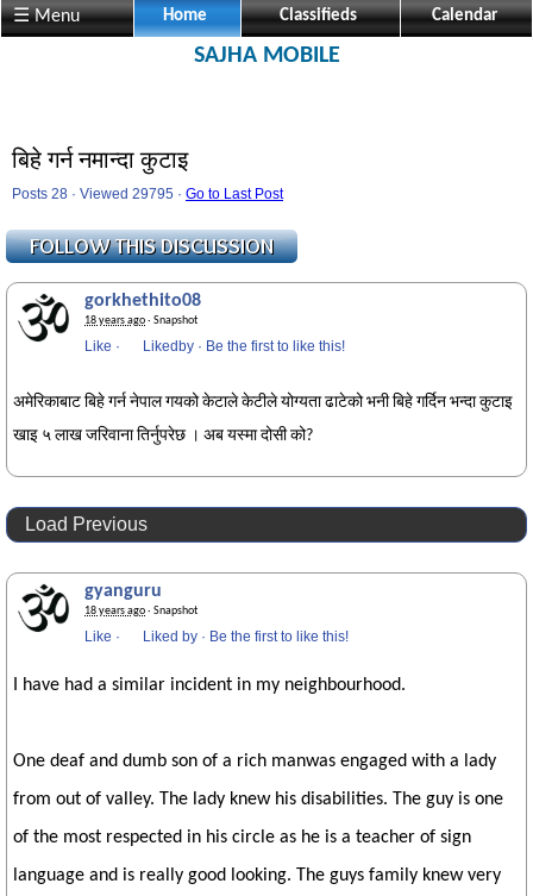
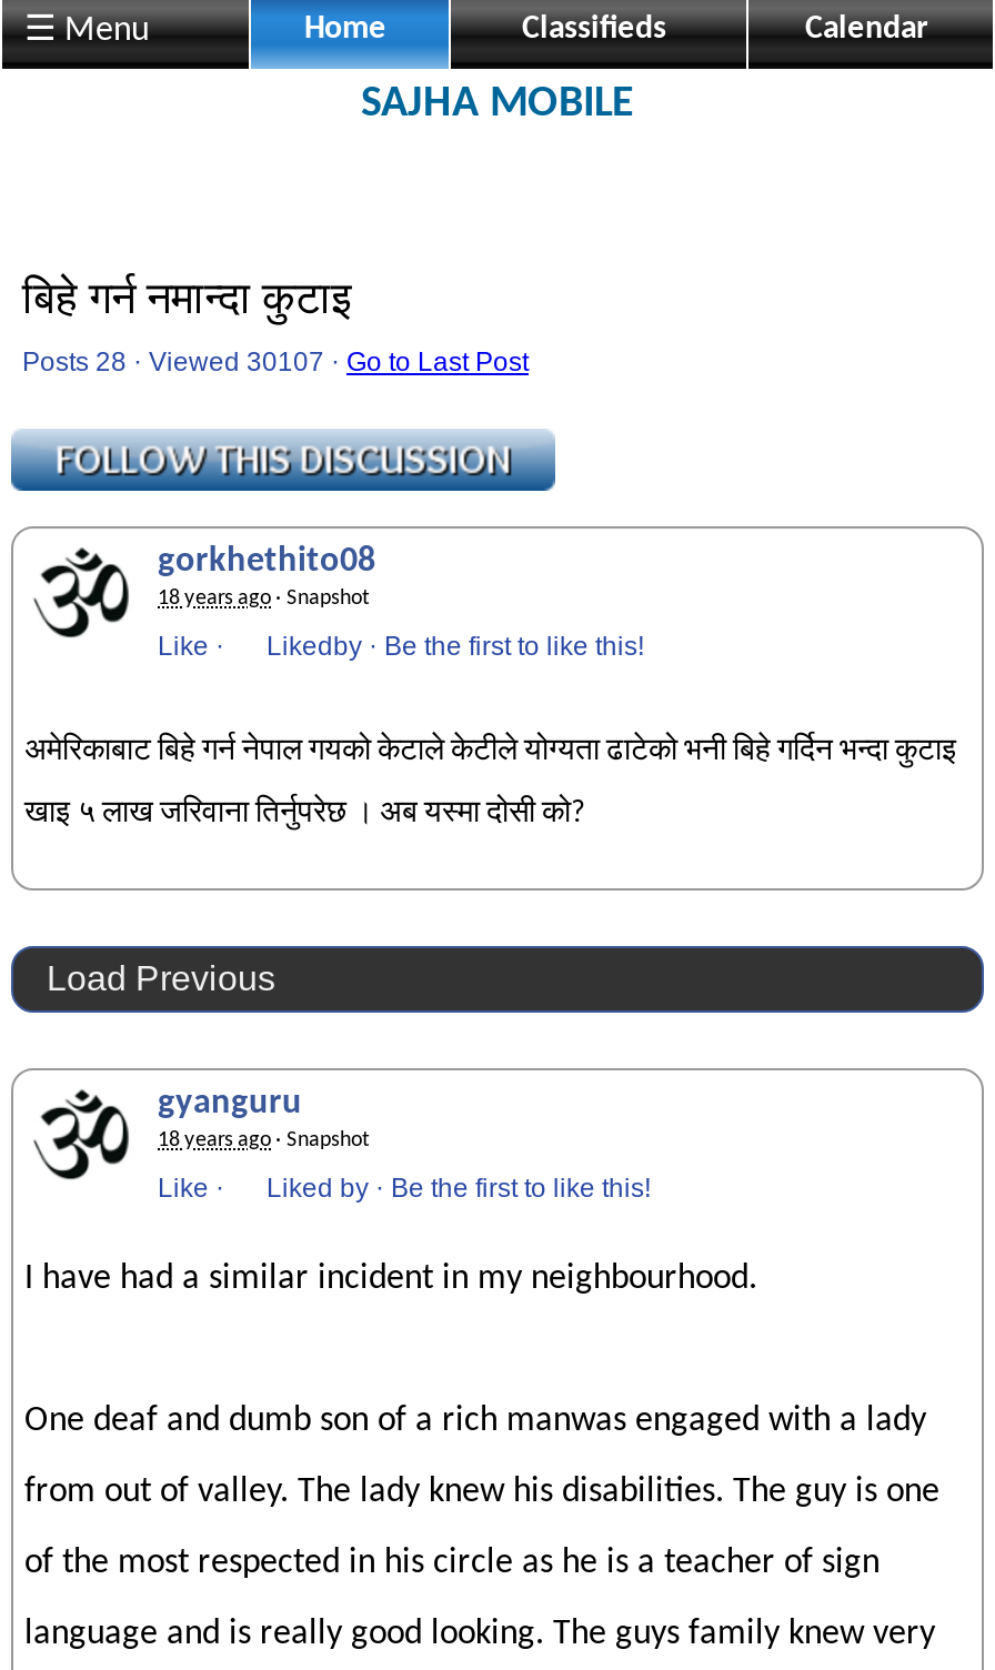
[12,186,283,202] Posts 28 · Viewed 29795 · Go to Last Post -> [22,346,529,378] Posts 28 · Viewed 30107 · Go to Last Post

